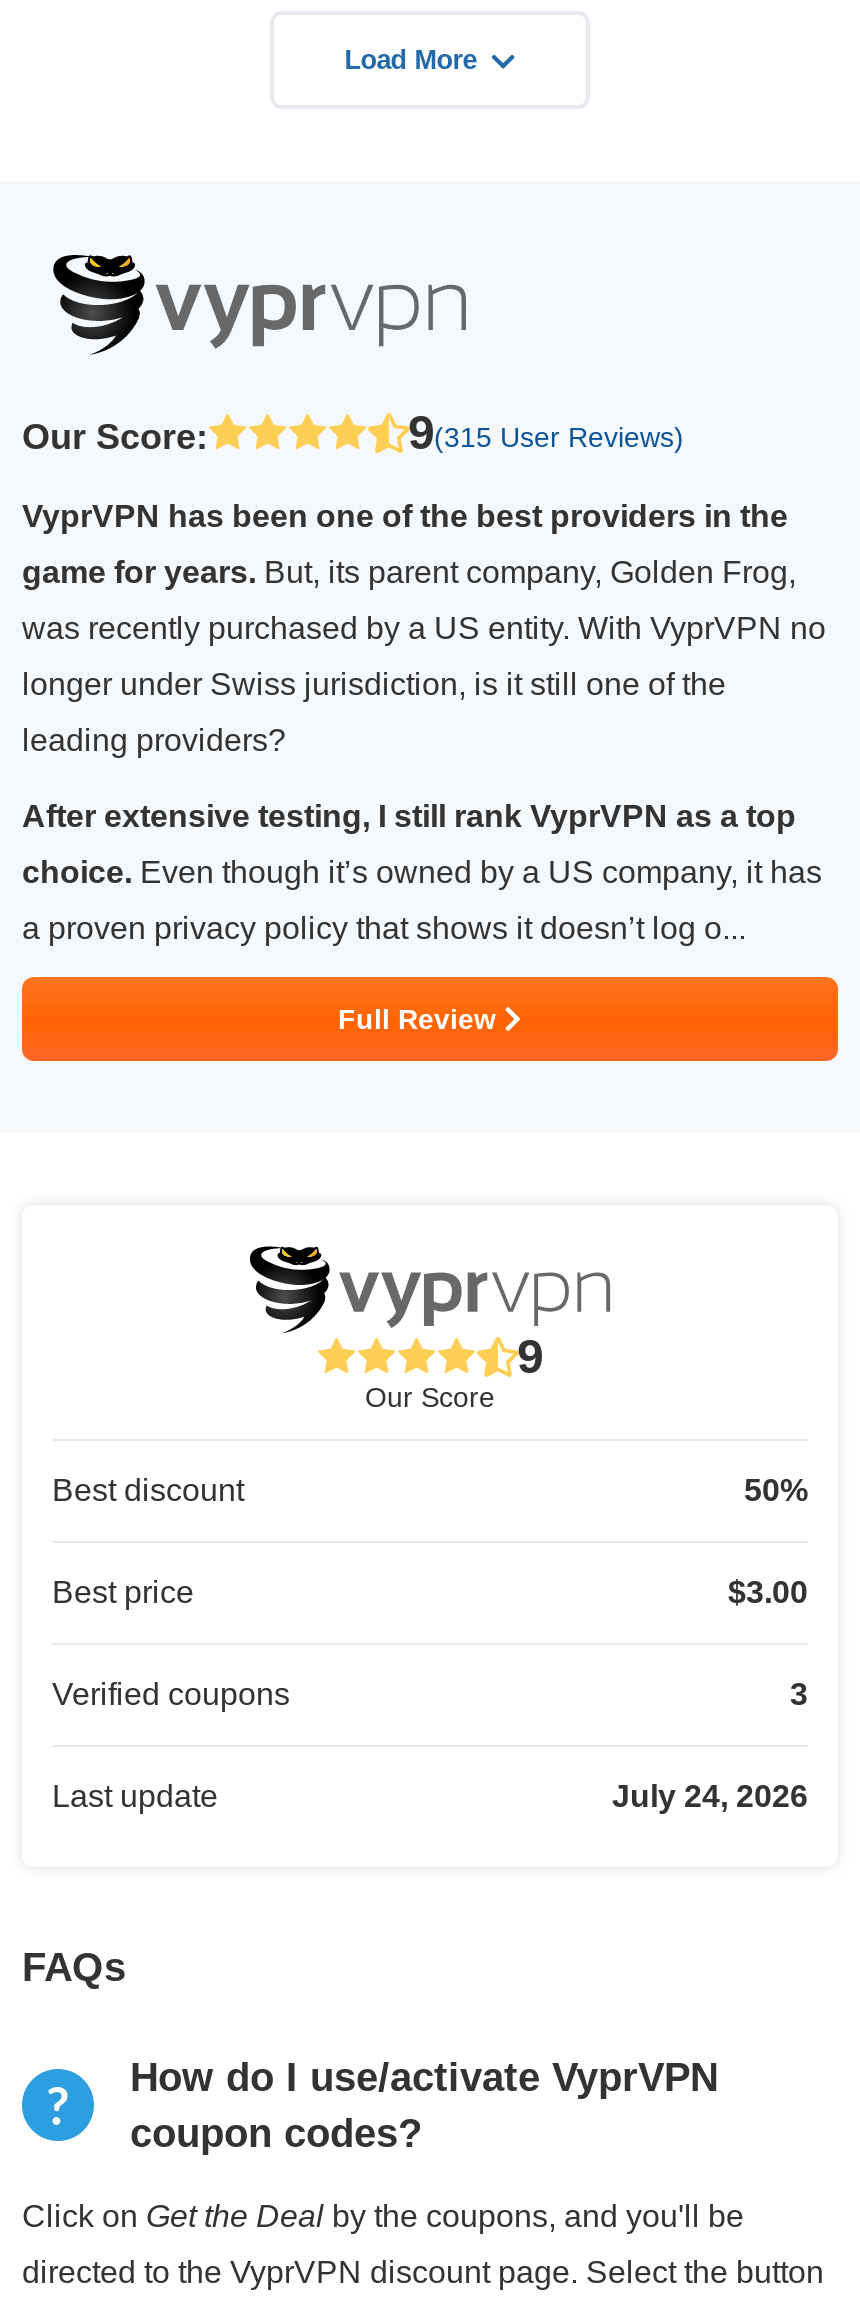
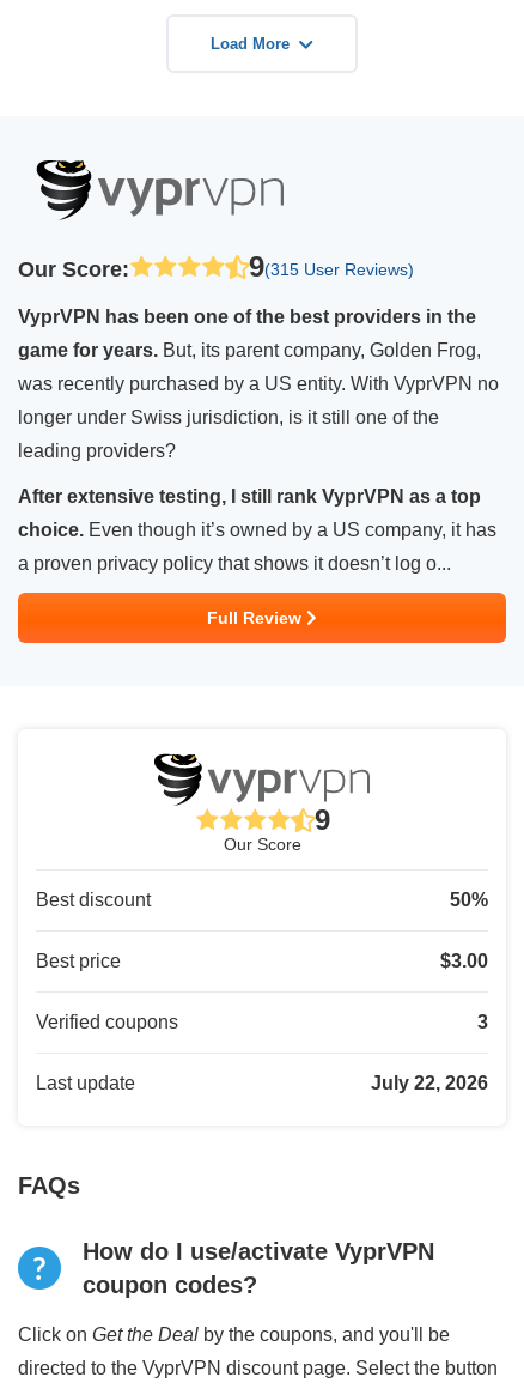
[612,1779,808,1813] July 24, 2026 -> [371,1073,488,1093] July 22, 2026

